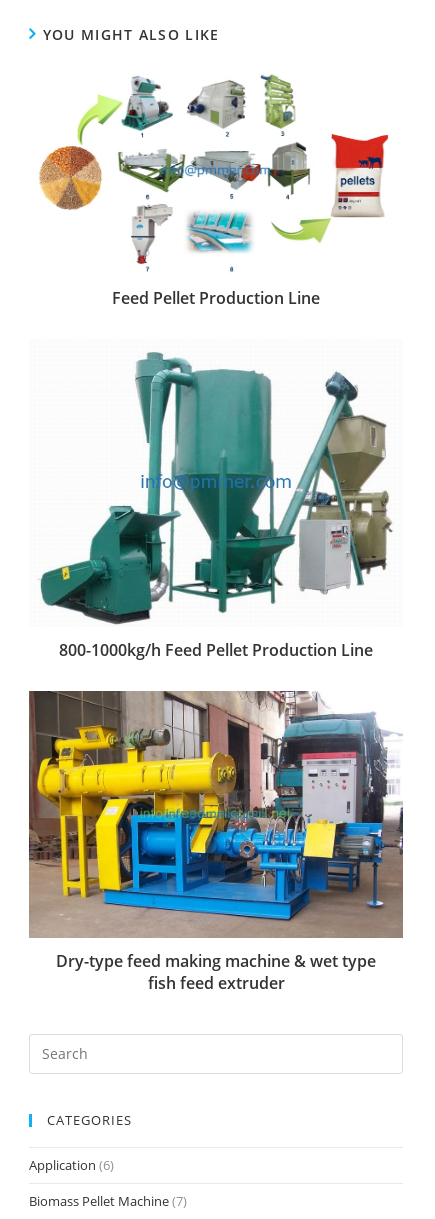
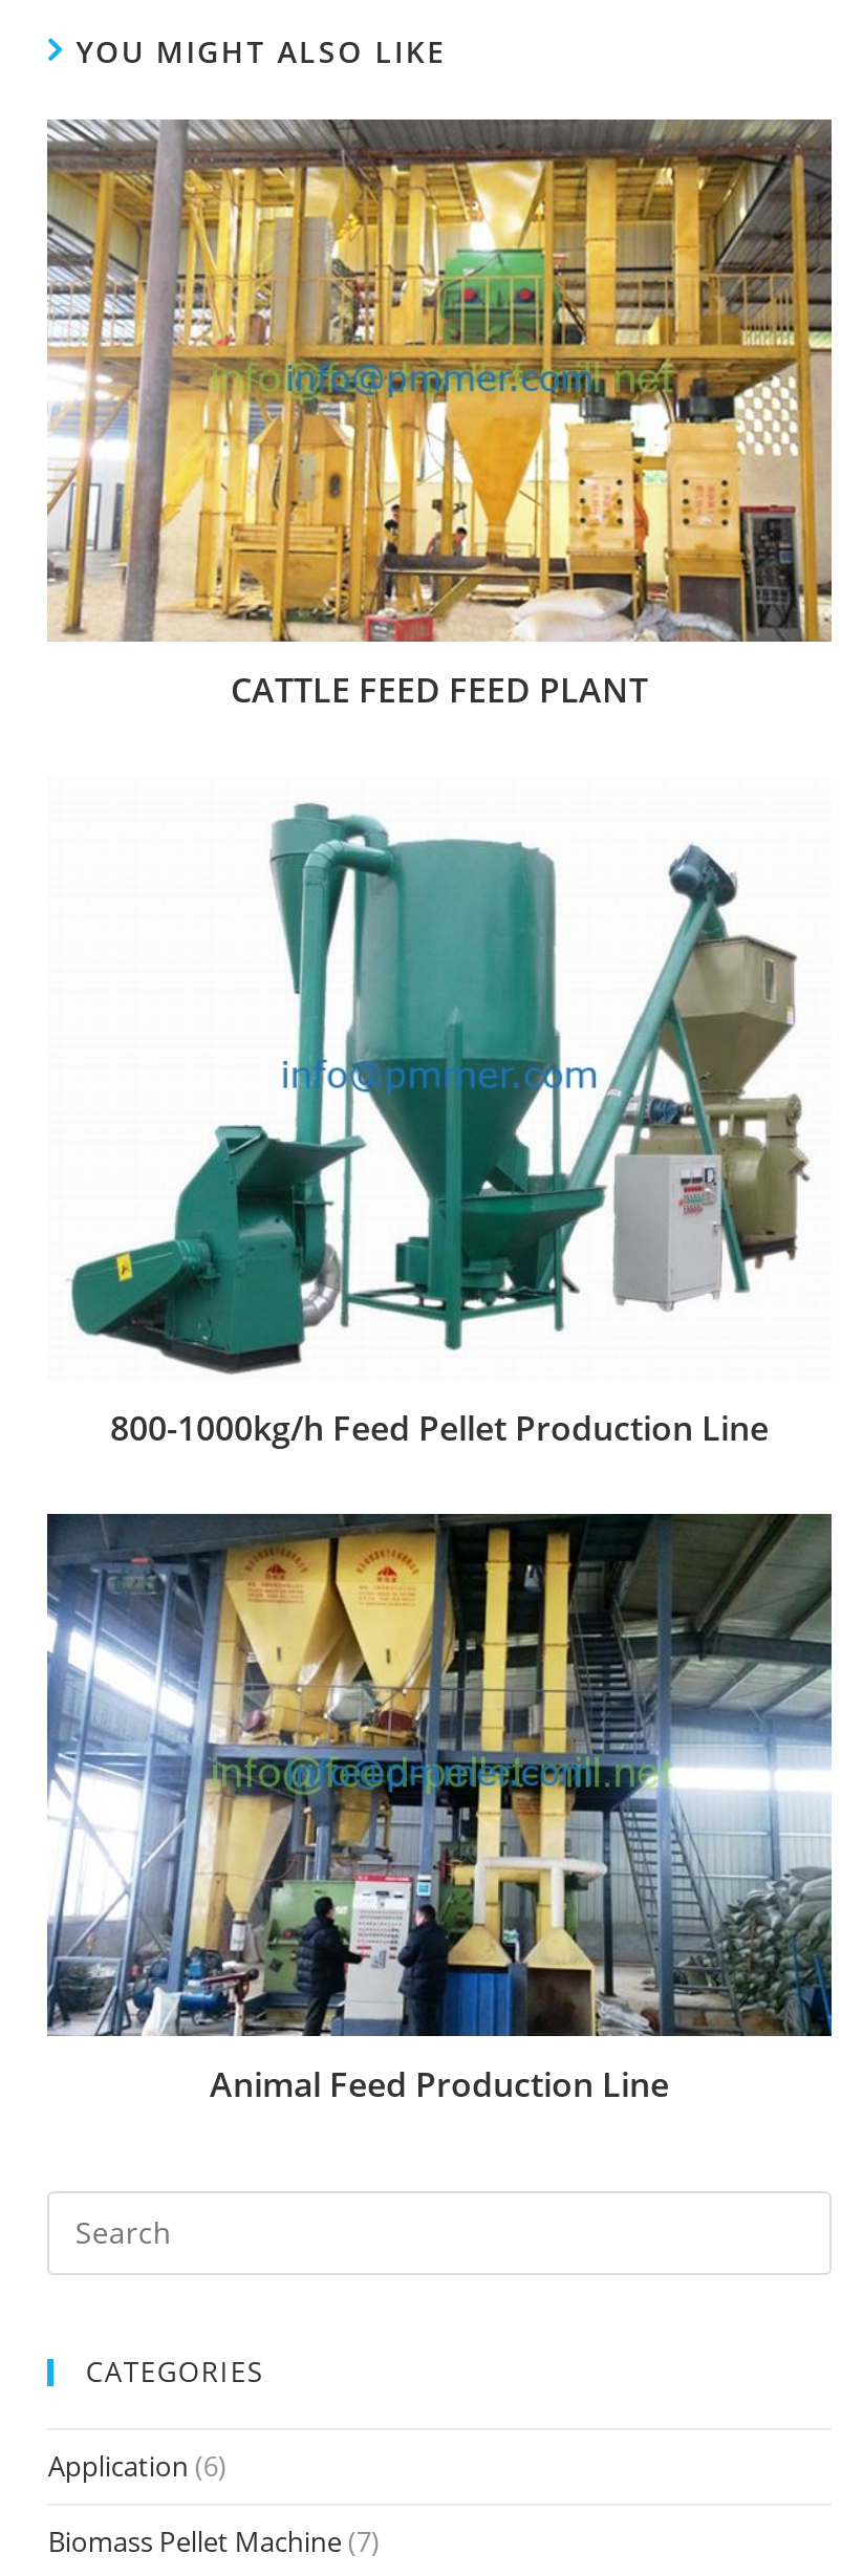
[29,67,403,309] [image] | Feed Pellet Production Line -> [45,117,834,713] [image] | CATTLE FEED FEED PLANT
moved [35,347,397,661] -> [60,793,819,1451]: [image] | 800-1000kg/h Feed Pellet Production Line
[28,690,404,994] [image] | Dry-type feed making machine & wet type | fish feed extruder -> [45,1512,834,2107] [image] | Animal Feed Production Line

